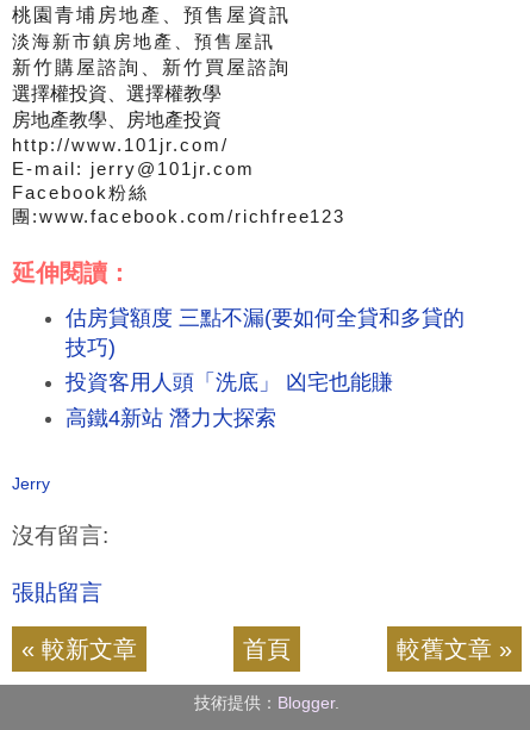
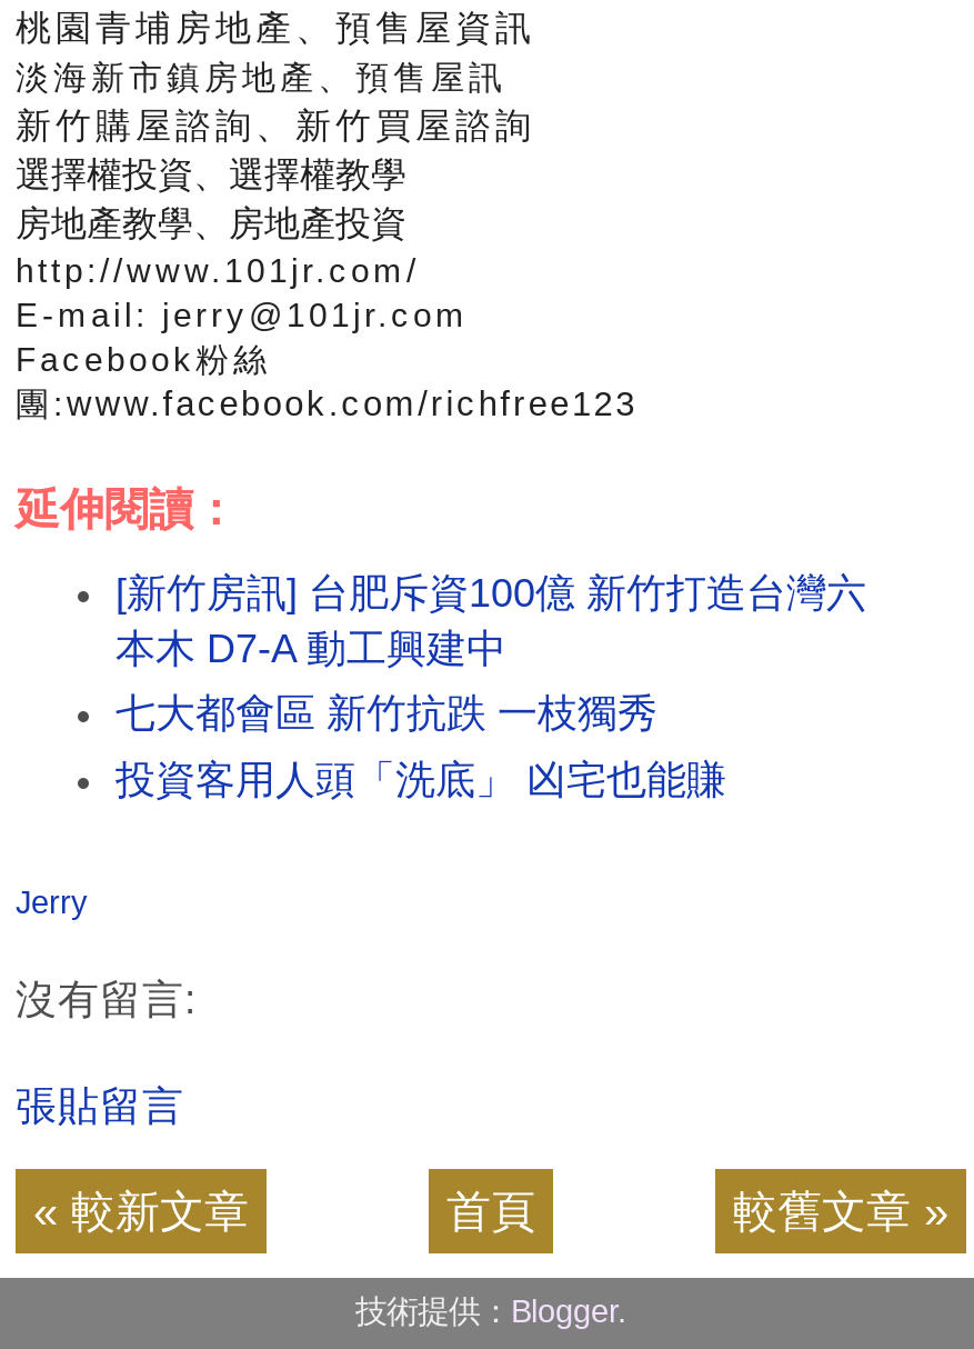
[66,306,464,359] 估房貸額度 三點不漏(要如何全貸和多貸的 | 技巧) -> [116,570,866,736] [新竹房訊] 台肥斥資100億 新竹打造台灣六 | 本木 D7-A 動工興建中 | 七大都會區 新竹抗跌 一枝獨秀
moved [66,370,393,394] -> [116,757,726,801]: 投資客用人頭「洗底」 凶宅也能賺
[66,406,276,429] 高鐵4新站 潛力大探索 -> none

